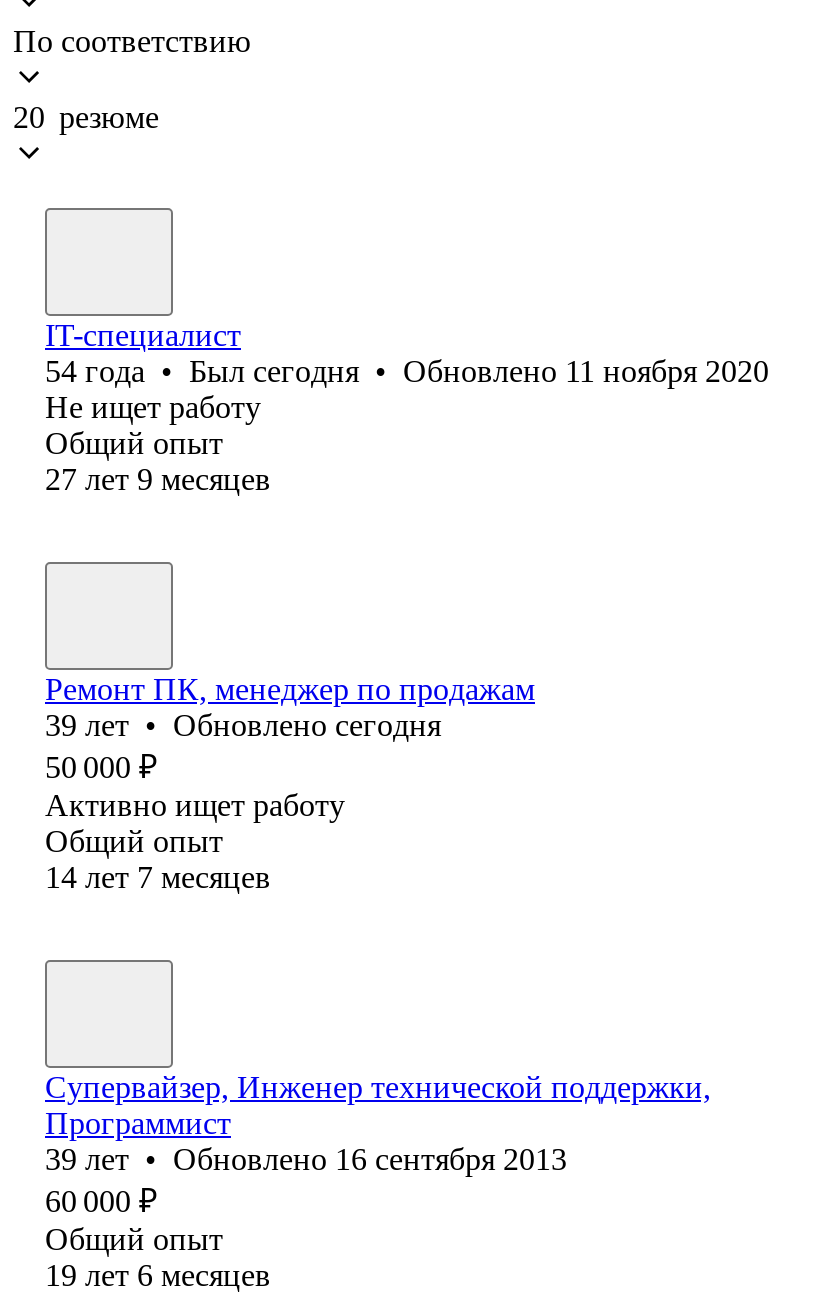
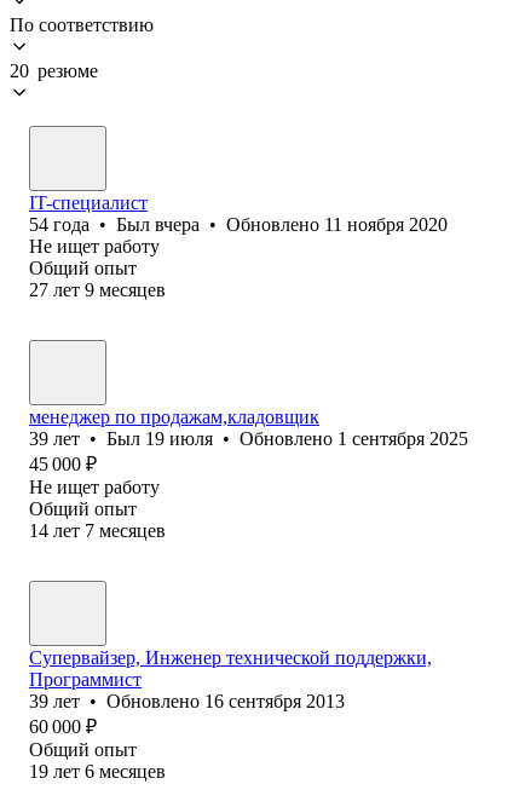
[45,354,769,388] 54 года • Был сегодня • Обновлено 11 ноября 2020 -> [29,214,448,235] 54 года • Был вчера • Обновлено 11 ноября 2020
[45,672,535,822] Ремонт ПК, менеджер по продажам | 39 лет • Обновлено сегодня | 50 000 ₽ | Активно ищет работу -> [29,406,468,497] менеджер по продажам,кладовщик | 39 лет • Был 19 июля • Обновлено 1 сентября 2025 | 45 000 ₽ | Не ищет работу

